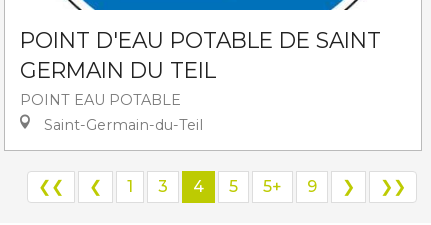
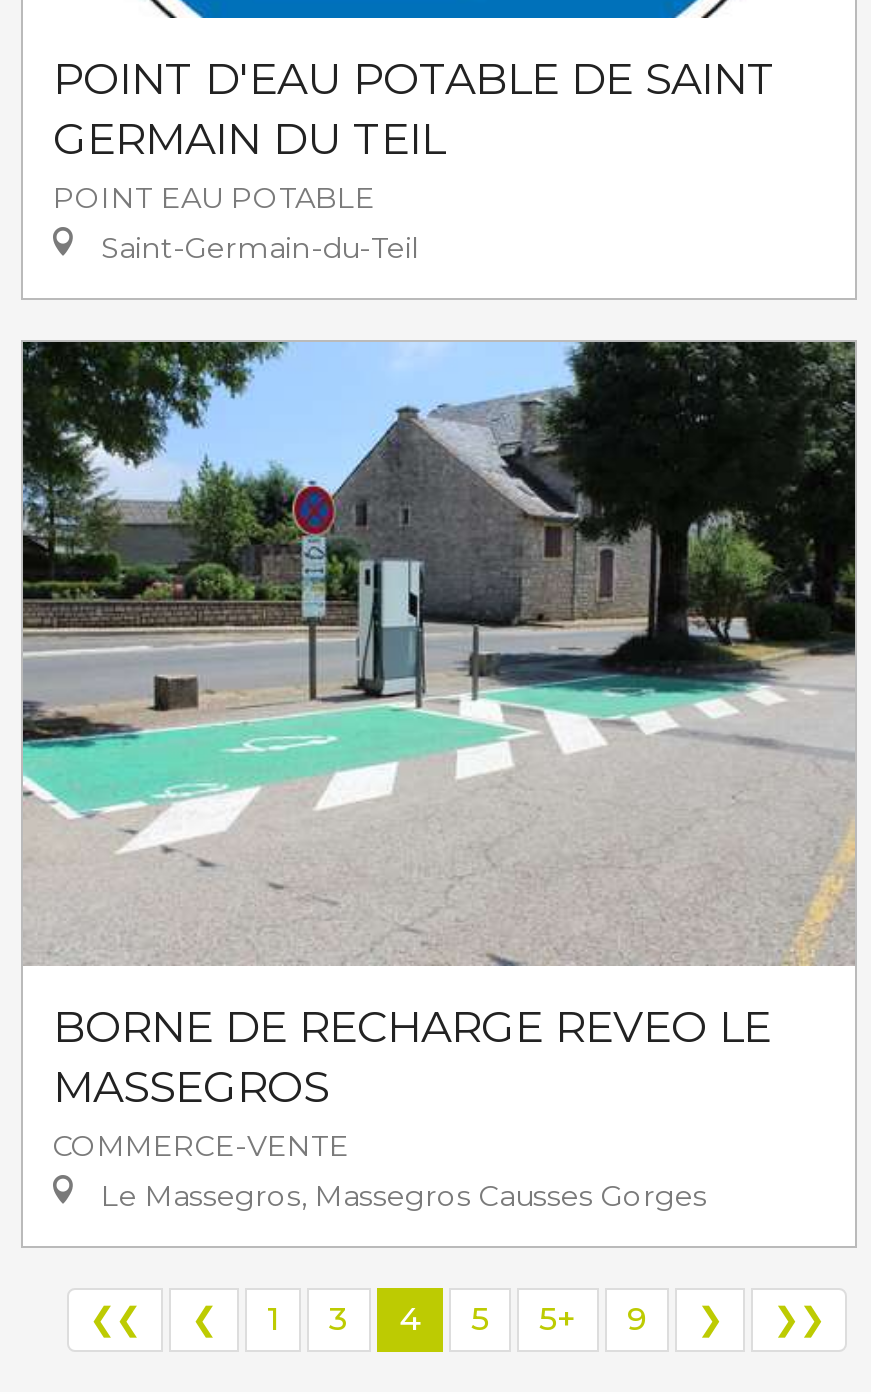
none -> [21,340,857,1215] [image] | BORNE DE RECHARGE REVEO LE | MASSEGROS | COMMERCE-VENTE | Le Massegros, Massegros Causses Gorges

